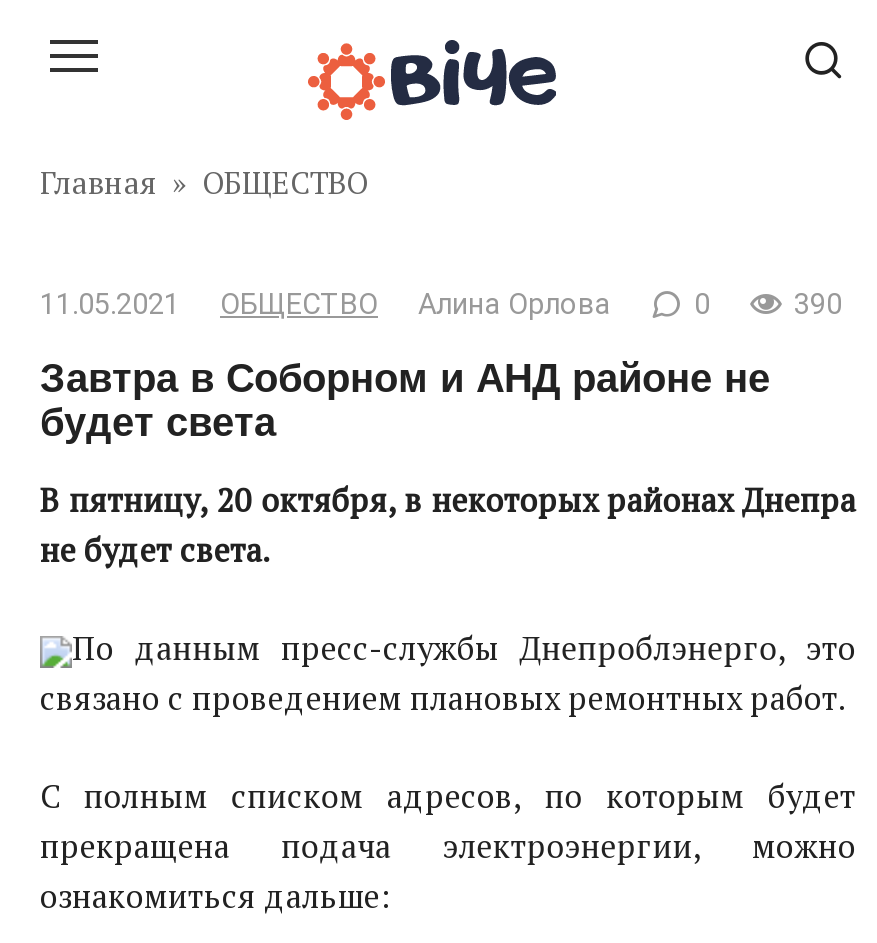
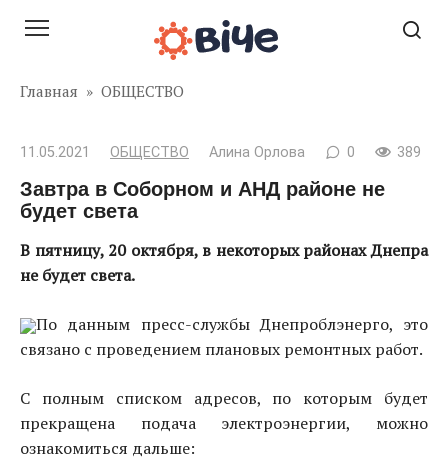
[794,288,842,322] 390 -> [397,144,421,161] 389

